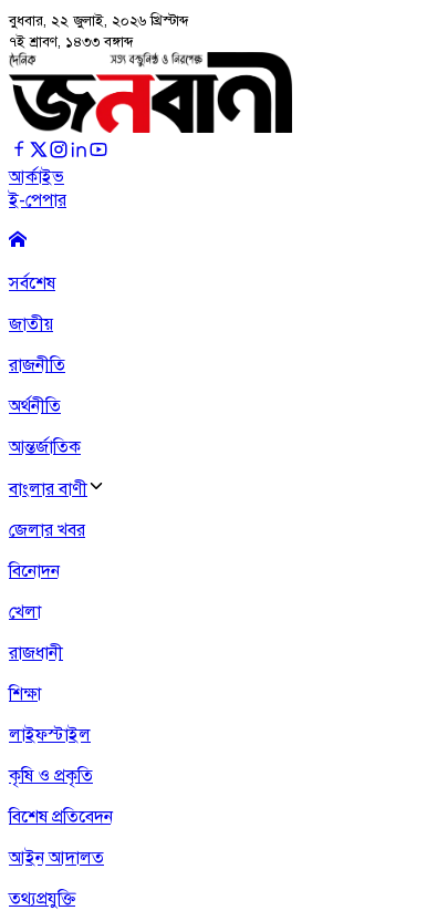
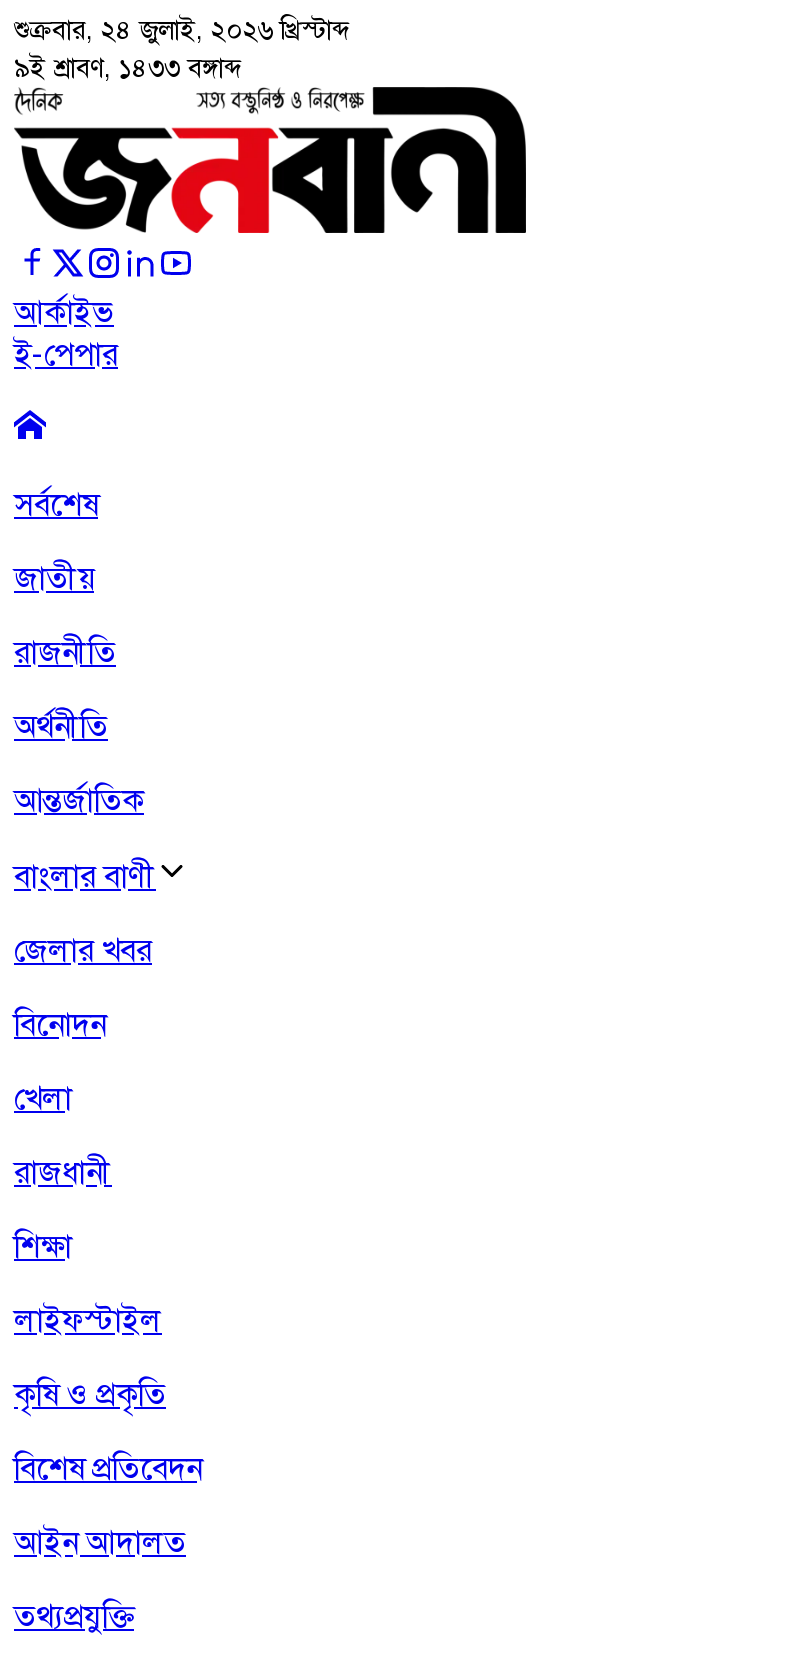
[9,11,189,30] বুধবার, ২২ জুলাই, ২০২৬ খ্রিস্টাব্দ -> [14,13,350,47] শুক্রবার, ২৪ জুলাই, ২০২৬ খ্রিস্টাব্দ
[9,32,134,51] ৭ই শ্রাবণ, ১৪৩৩ বঙ্গাব্দ -> [14,51,242,85] ৯ই শ্রাবণ, ১৪৩৩ বঙ্গাব্দ

